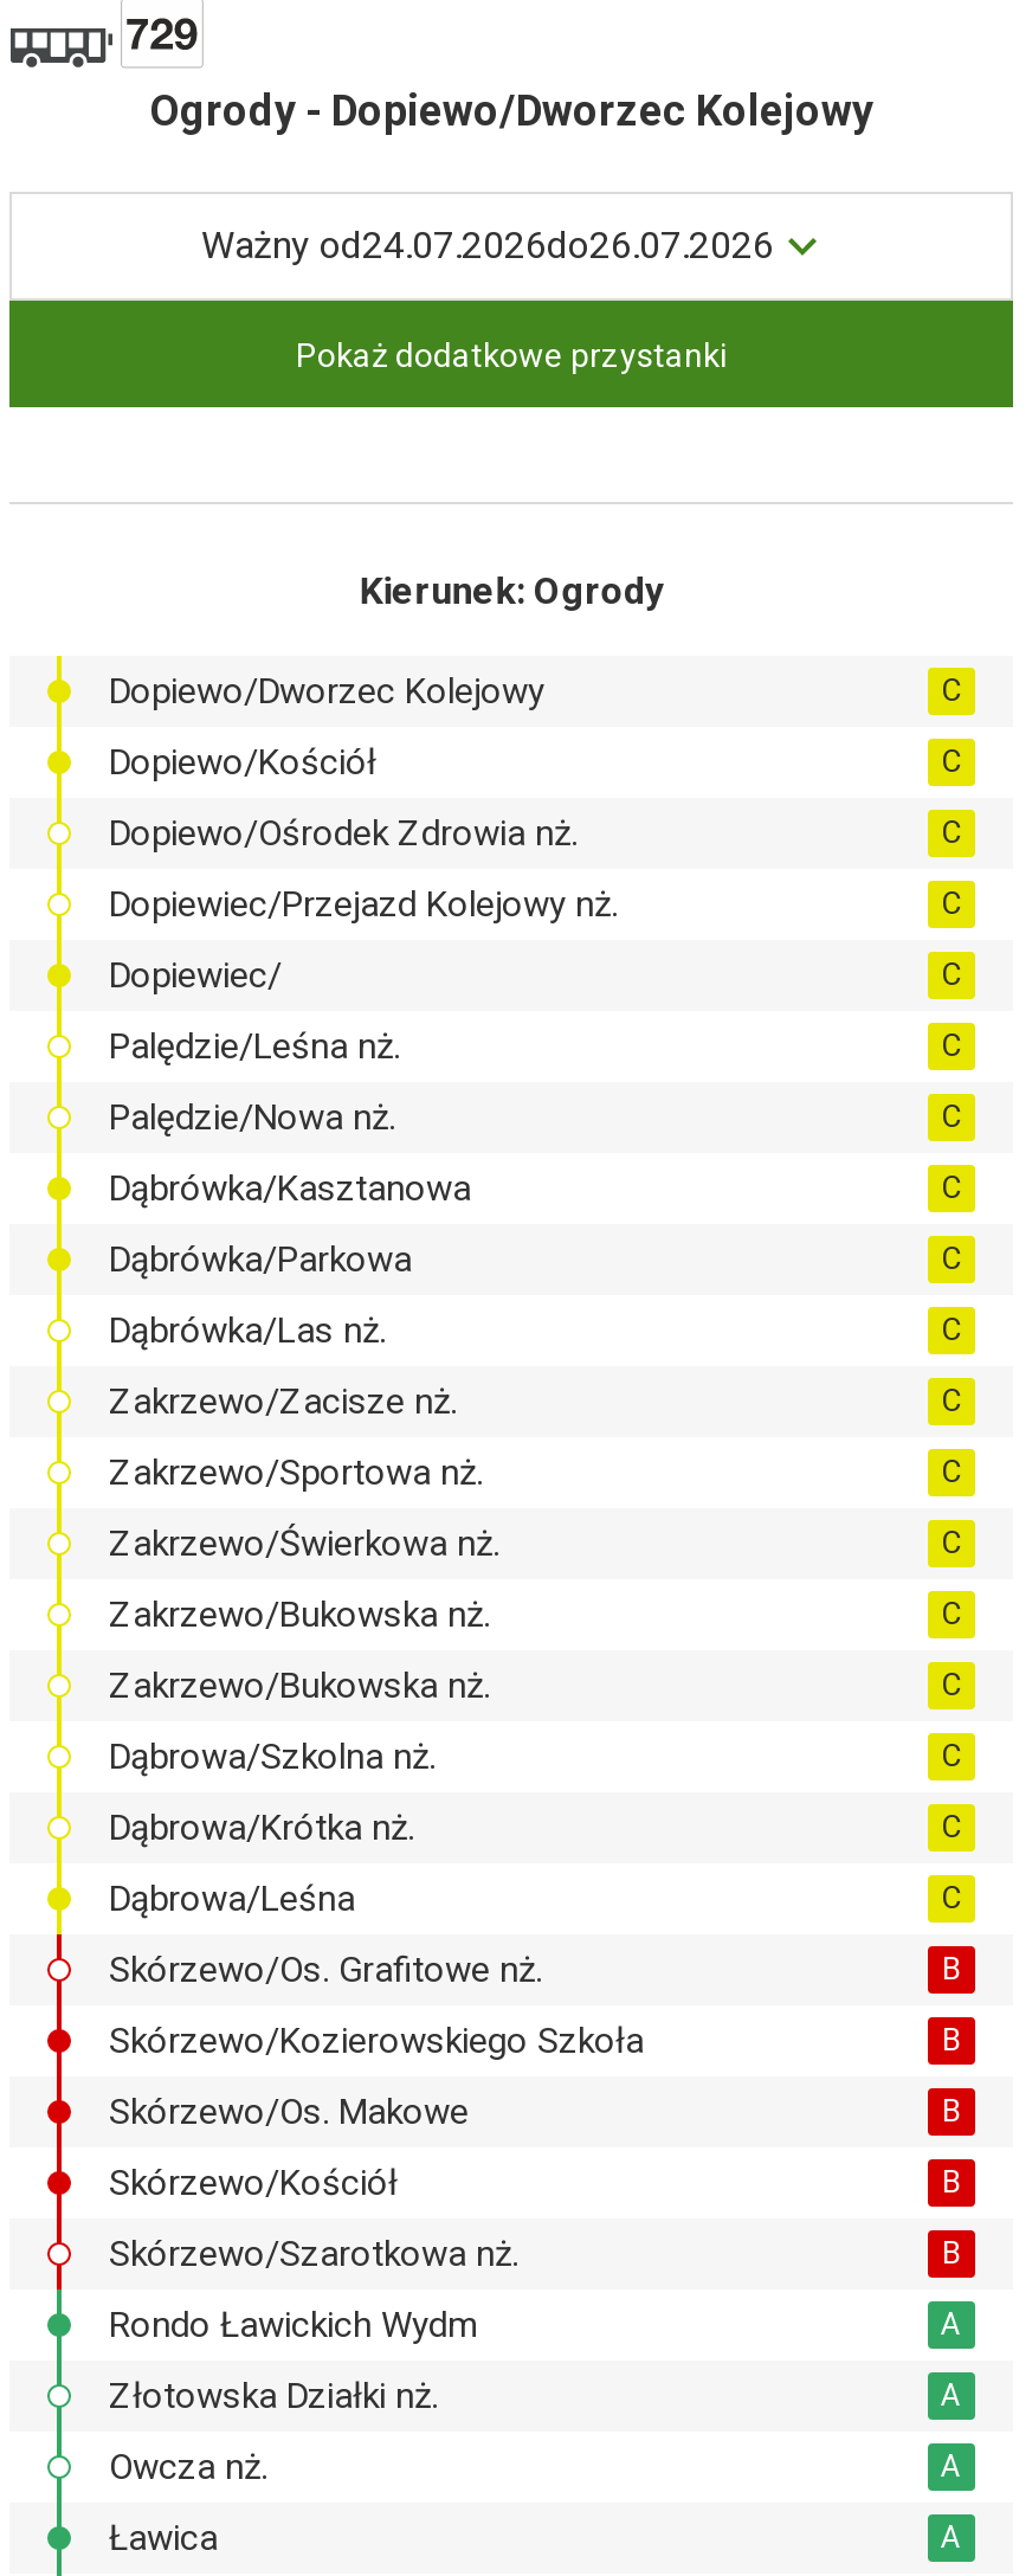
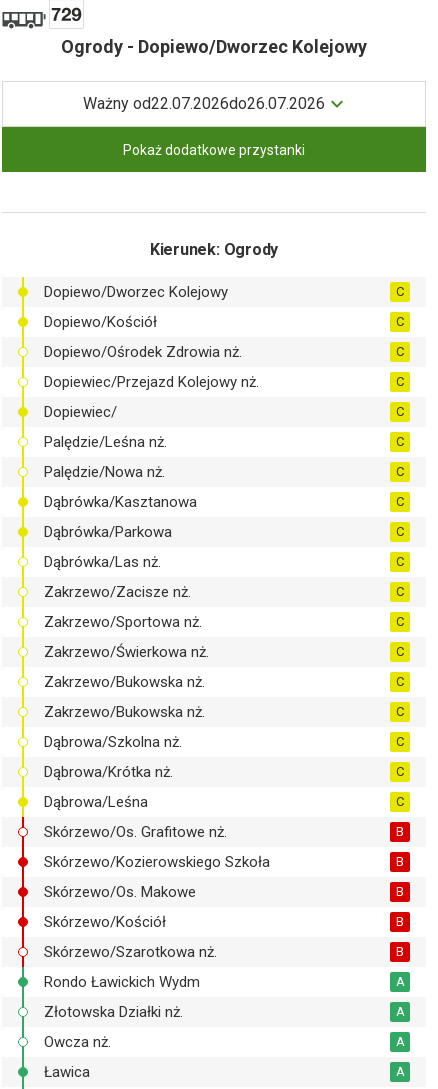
[201,222,774,267] Ważny od24.07.2026do26.07.2026 -> [83,94,325,113] Ważny od22.07.2026do26.07.2026

